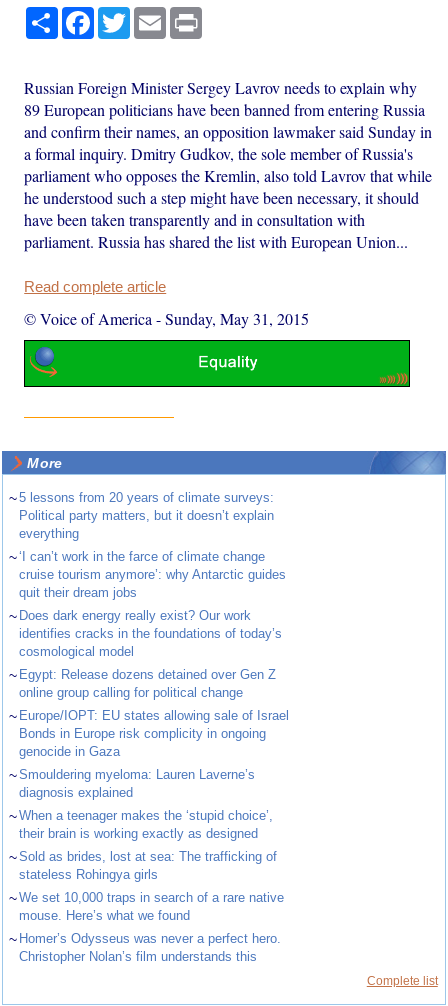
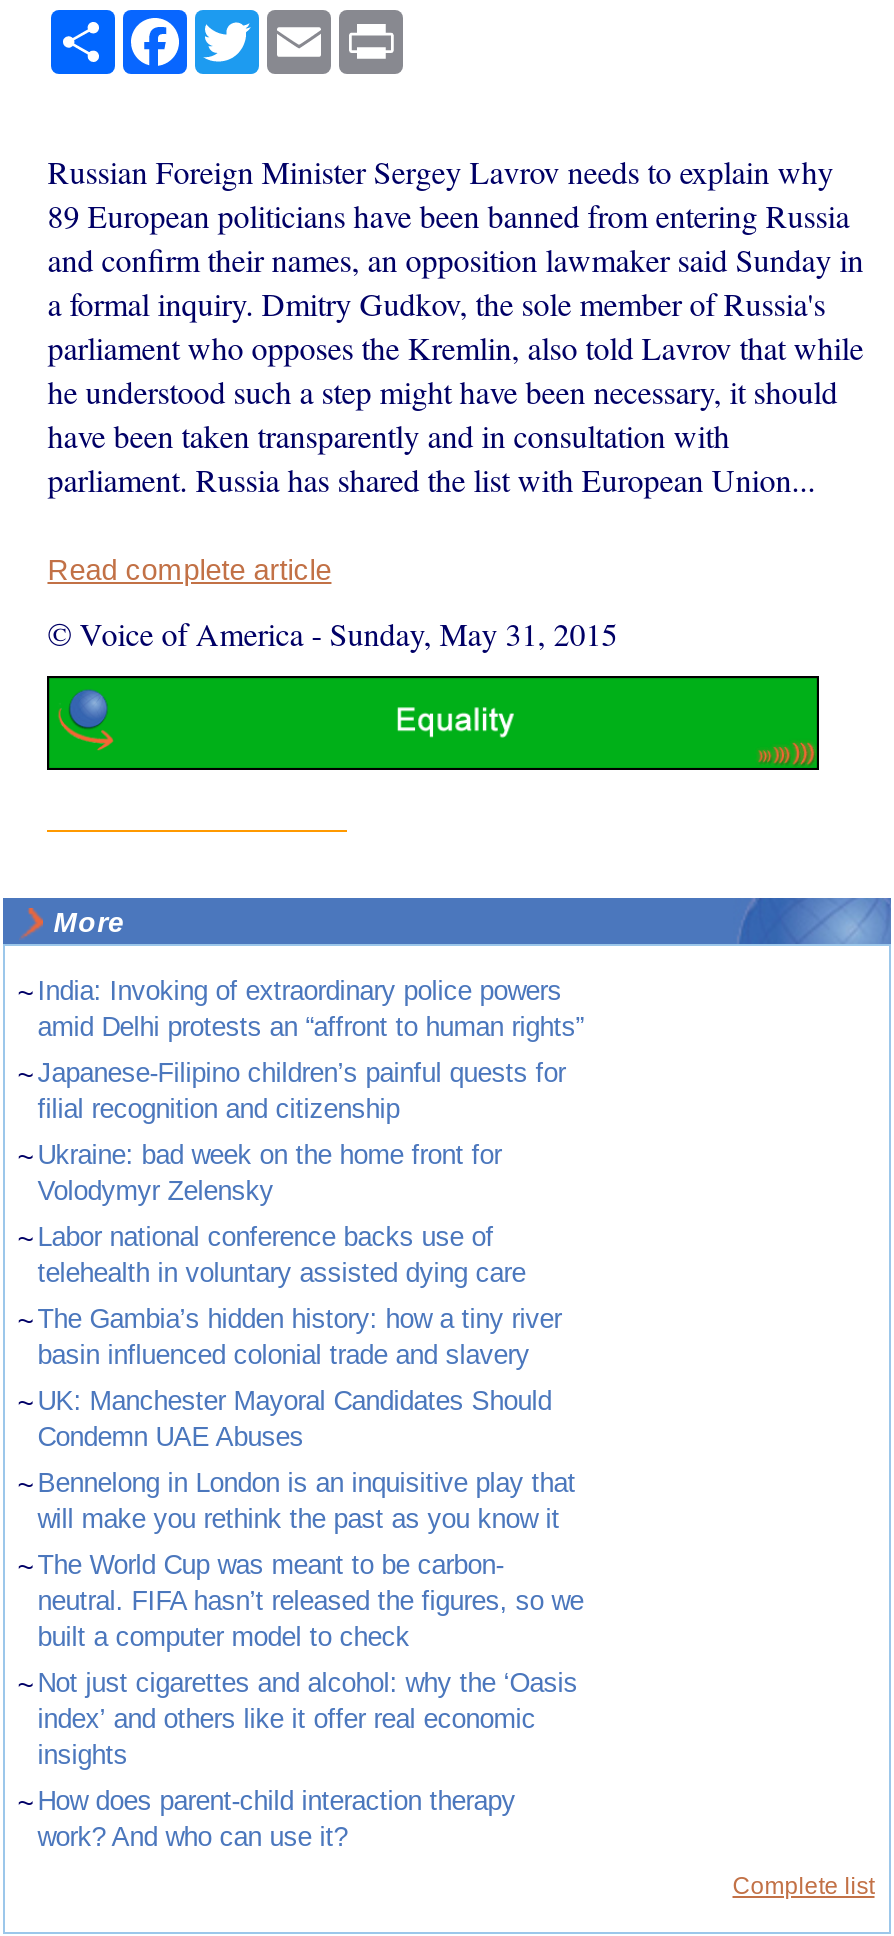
[9,490,274,541] ~ 5 lessons from 20 years of climate surveys: | Political party matters, but it doesn’t explain | everything -> [17,977,583,1043] ~ India: Invoking of extraordinary police powers | amid Delhi protests an “affront to human rights”
[9,549,286,600] ~ ‘I can’t work in the farce of climate change | cruise tourism anymore’: why Antarctic guides | quit their dream jobs -> [17,1059,565,1125] ~ Japanese-Filipino children’s painful quests for | filial recognition and citizenship
[9,608,282,659] ~ Does dark energy really exist? Our work | identifies cracks in the foundations of today’s | cosmological model -> [17,1141,501,1207] ~ Ukraine: bad week on the home front for | Volodymyr Zelensky
[9,667,276,700] ~ Egypt: Release dozens detained over Gen Z | online group calling for political change -> [17,1223,525,1289] ~ Labor national conference backs use of | telehealth in voluntary assisted dying care
[9,708,289,759] ~ Europe/IOPT: EU states allowing sale of Israel | Bonds in Europe risk complicity in ongoing | genocide in Gaza -> [17,1305,561,1371] ~ The Gambia’s hidden history: how a tiny river | basin influenced colonial trade and slavery
[9,767,255,800] ~ Smouldering myeloma: Lauren Laverne’s | diagnosis explained -> [17,1387,551,1453] ~ UK: Manchester Mayoral Candidates Should | Condemn UAE Abuses
[9,808,273,841] ~ When a teenager makes the ‘stupid choice’, | their brain is working exactly as designed -> [17,1469,575,1535] ~ Bennelong in London is an inquisitive play that | will make you rethink the past as you know it
[9,849,277,882] ~ Sold as brides, lost at sea: The trafficking of | stateless Rohingya girls -> [17,1551,583,1653] ~ The World Cup was meant to be carbon- | neutral. FIFA hasn’t released the figures, so we | built a computer model to check
[9,890,284,923] ~ We set 10,000 traps in search of a rare native | mouse. Here’s what we found -> [17,1669,577,1771] ~ Not just cigarettes and alcohol: why the ‘Oasis | index’ and others like it offer real economic | insights
[9,931,281,964] ~ Homer’s Odysseus was never a perfect hero. | Christopher Nolan’s film understands this -> [17,1787,515,1853] ~ How does parent-child interaction therapy | work? And who can use it?

